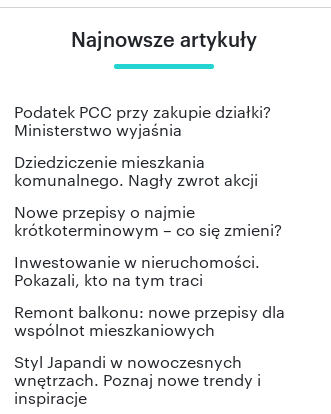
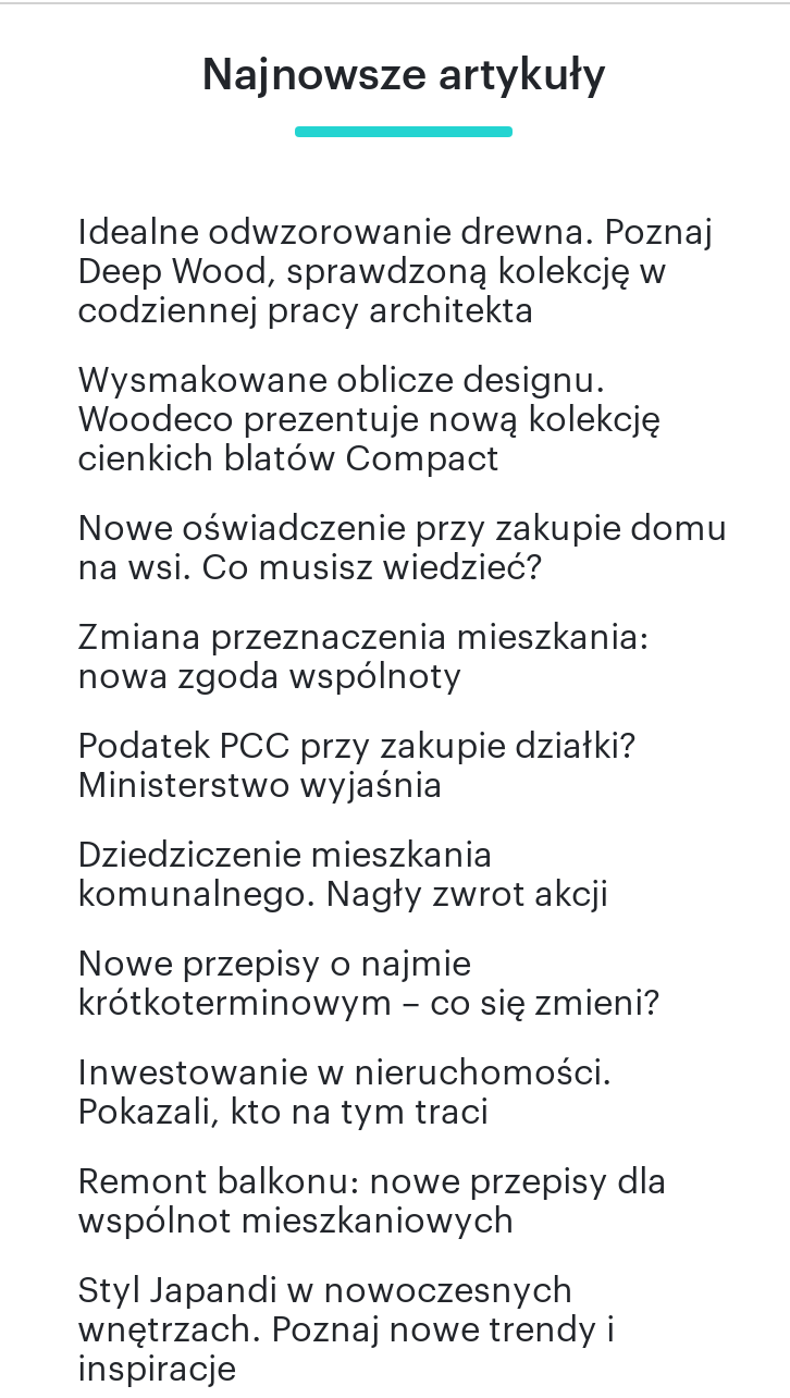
none -> [77,206,728,696] Idealne odwzorowanie drewna. Poznaj | Deep Wood, sprawdzoną kolekcję w | codziennej pracy architekta | Wysmakowane oblicze designu. | Woodeco prezentuje nową kolekcję | cienkich blatów Compact | Nowe oświadczenie przy zakupie domu | na wsi. Co musisz wiedzieć? | Zmiana przeznaczenia mieszkania: | nowa zgoda wspólnoty

